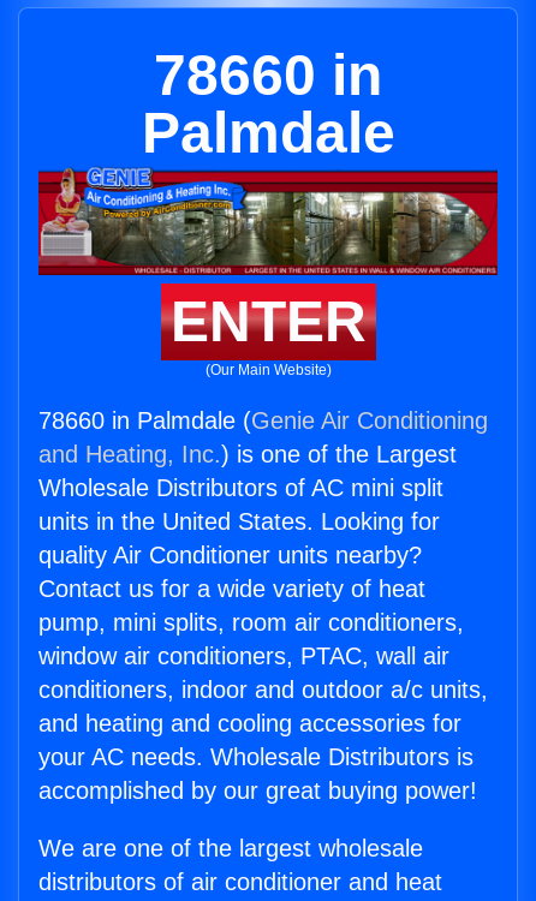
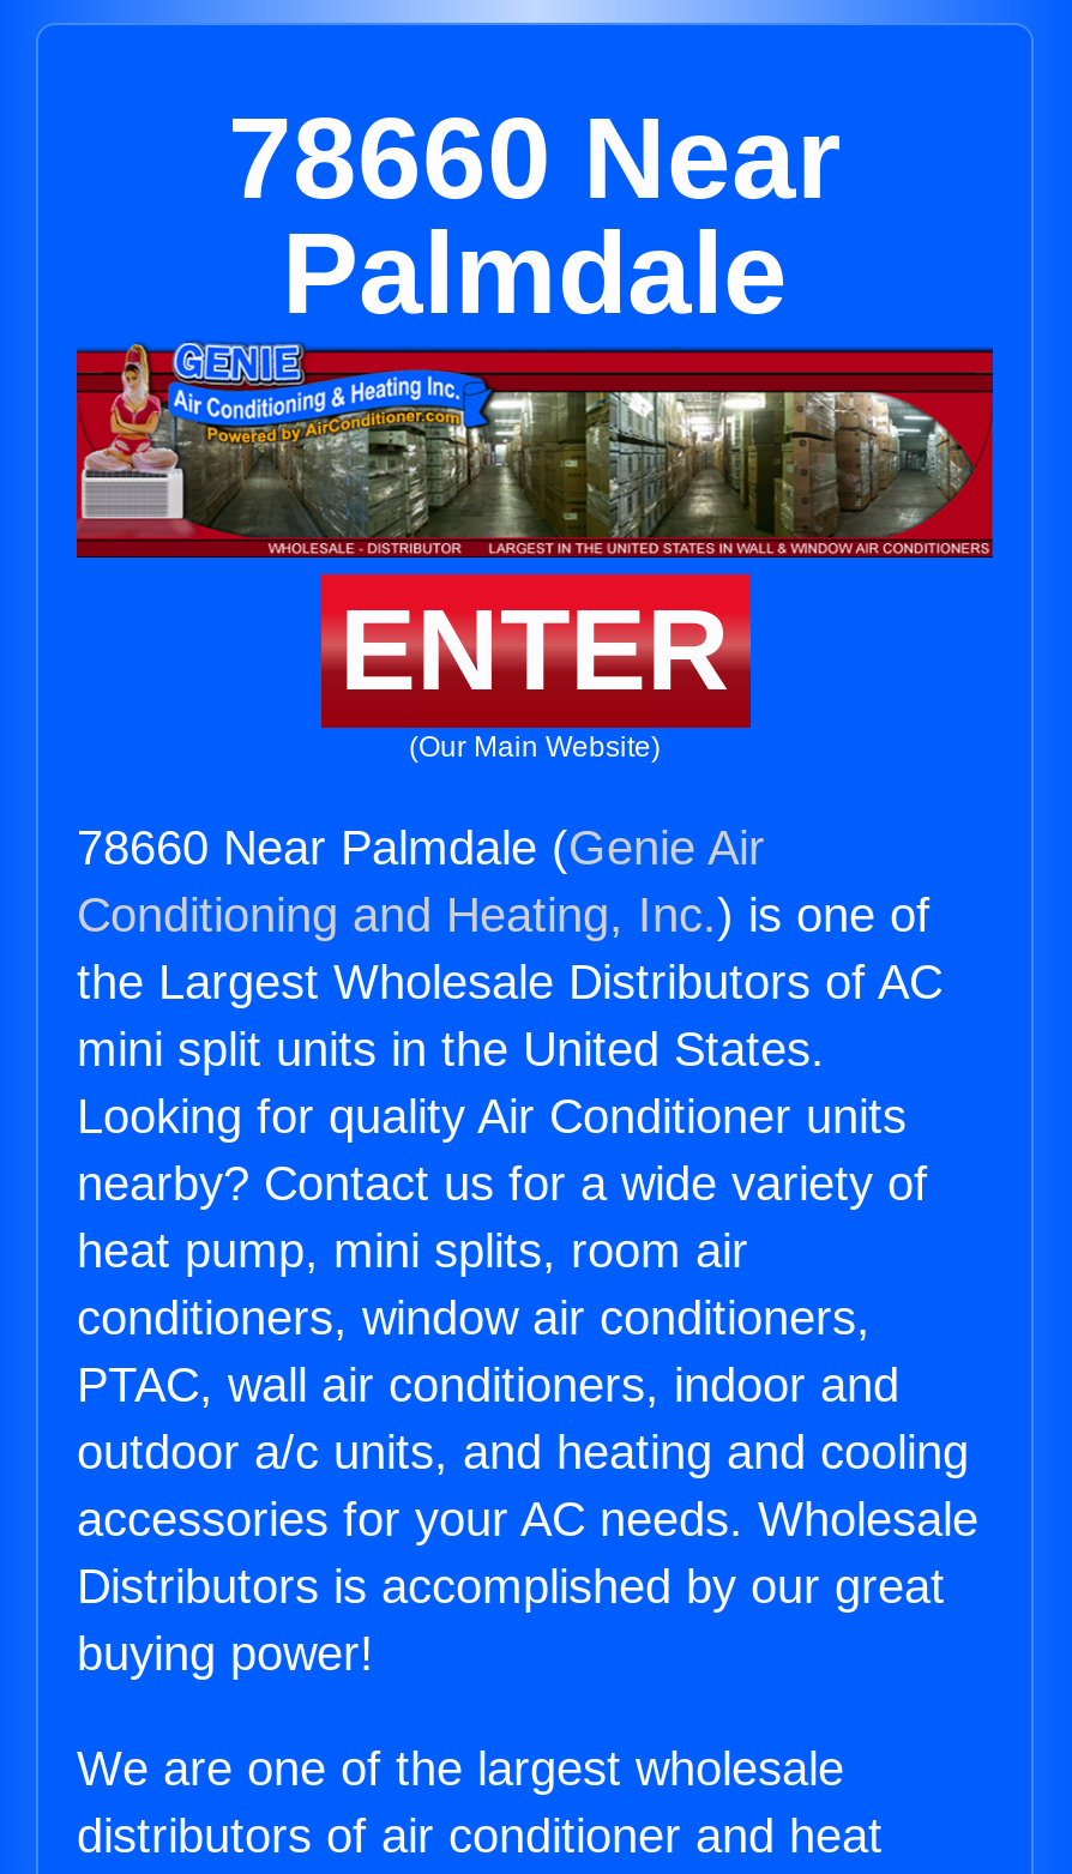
[154,43,382,107] 78660 in -> [228,95,842,222] 78660 Near
[38,407,488,804] 78660 in Palmdale (Genie Air Conditioning | and Heating, Inc.) is one of the Largest | Wholesale Distributors of AC mini split | units in the United States. Looking for | quality Air Conditioner units nearby? | Contact us for a wide variety of heat | pump, mini splits, room air conditioners, | window air conditioners, PTAC, wall air | conditioners, indoor and outdoor a/c units, | and heating and cooling accessories for | your AC needs. Wholesale Distributors is | accomplished by our great buying power! -> [77,822,978,1680] 78660 Near Palmdale (Genie Air | Conditioning and Heating, Inc.) is one of | the Largest Wholesale Distributors of AC | mini split units in the United States. | Looking for quality Air Conditioner units | nearby? Contact us for a wide variety of | heat pump, mini splits, room air | conditioners, window air conditioners, | PTAC, wall air conditioners, indoor and | outdoor a/c units, and heating and cooling | accessories for your AC needs. Wholesale | Distributors is accomplished by our great | buying power!

